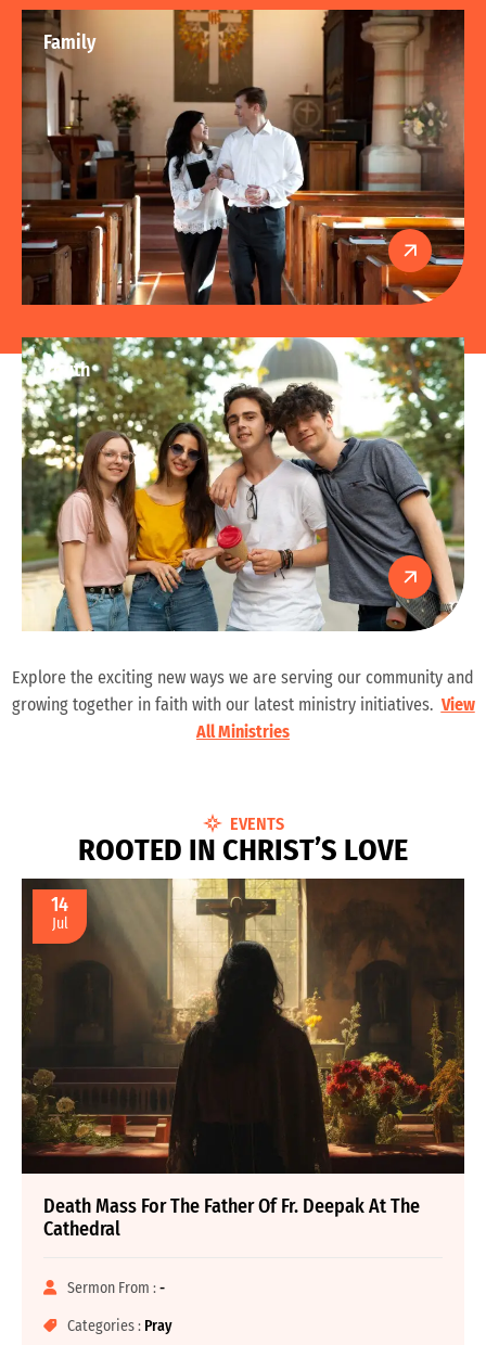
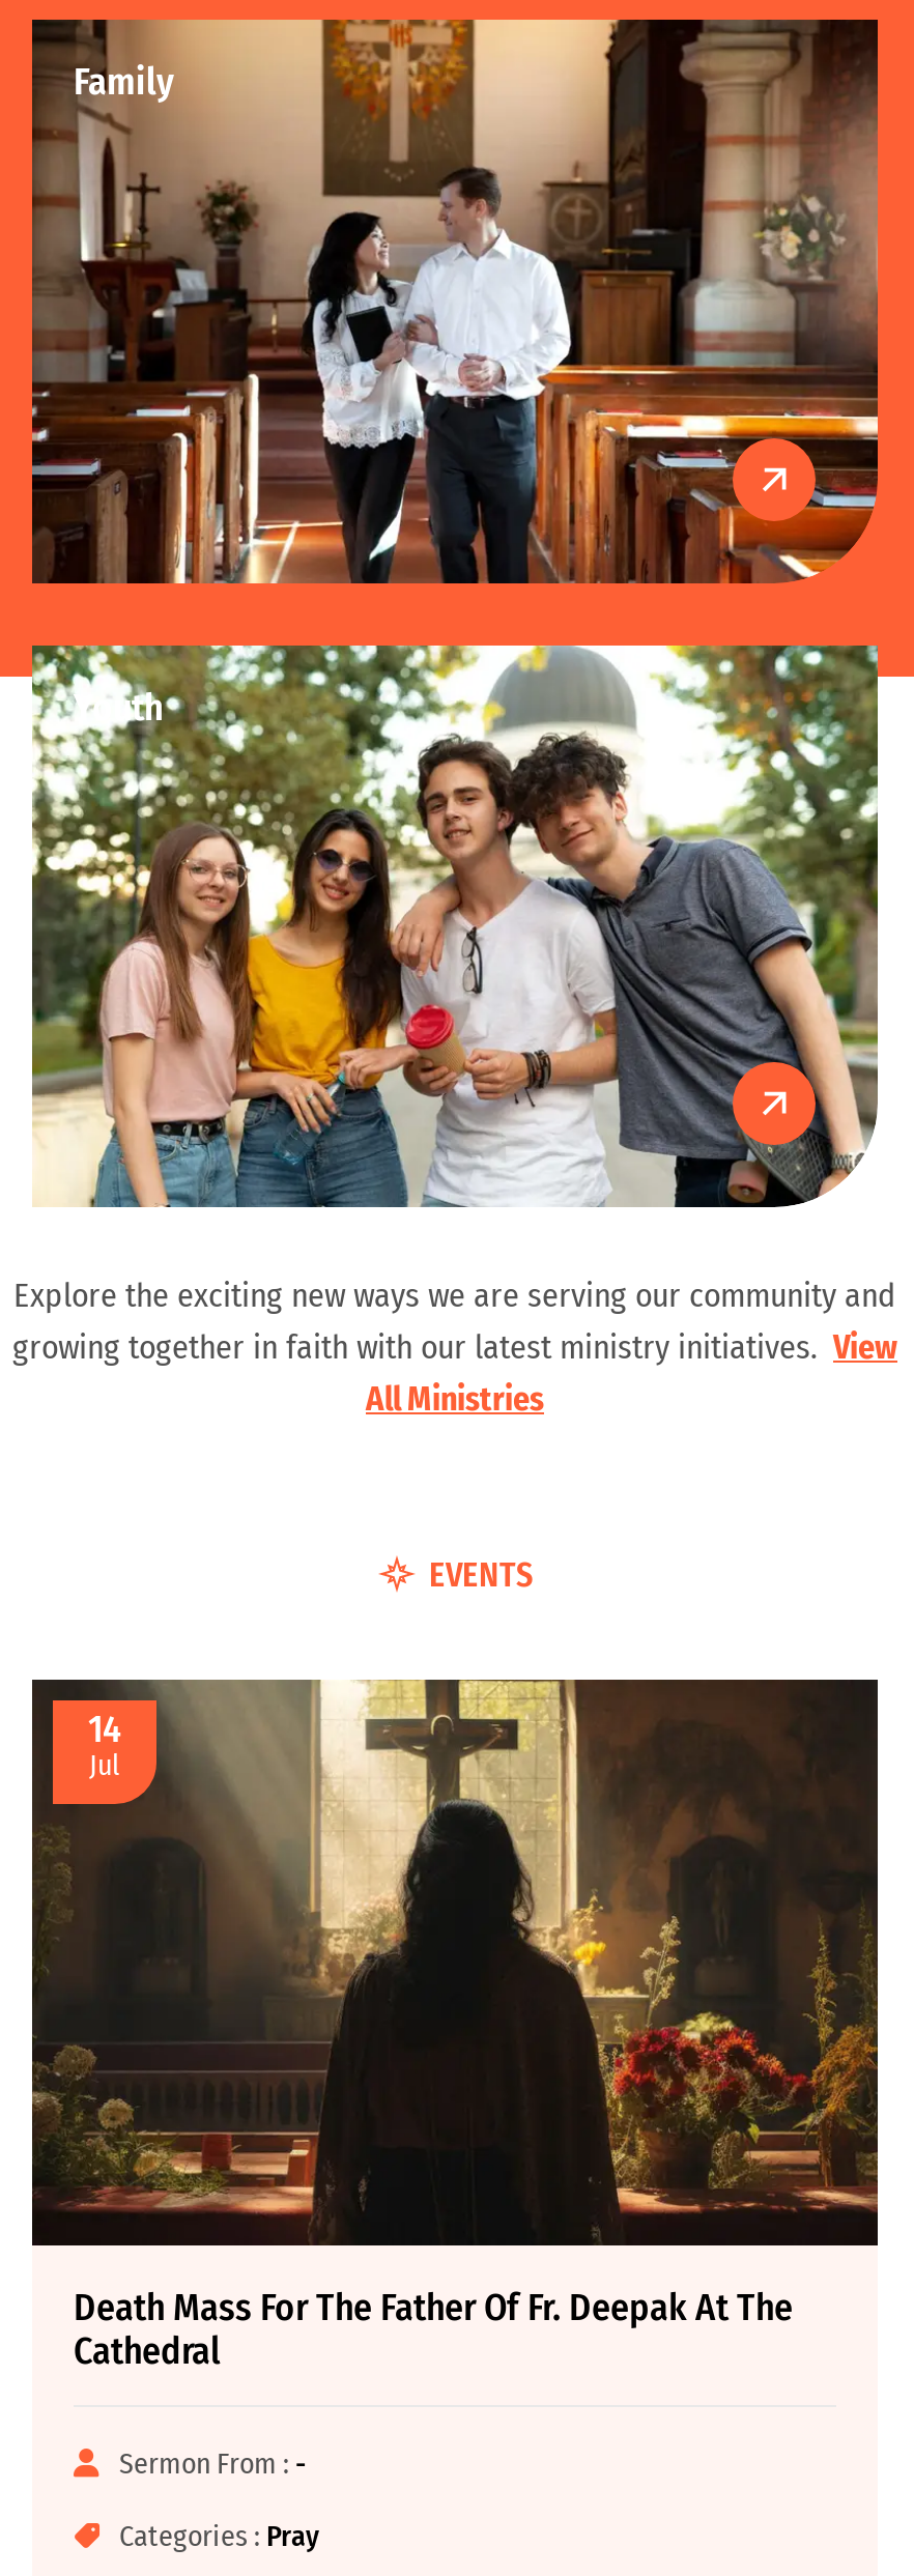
[78,832,408,868] ROOTED I N CHRIST’S LOVE -> none

